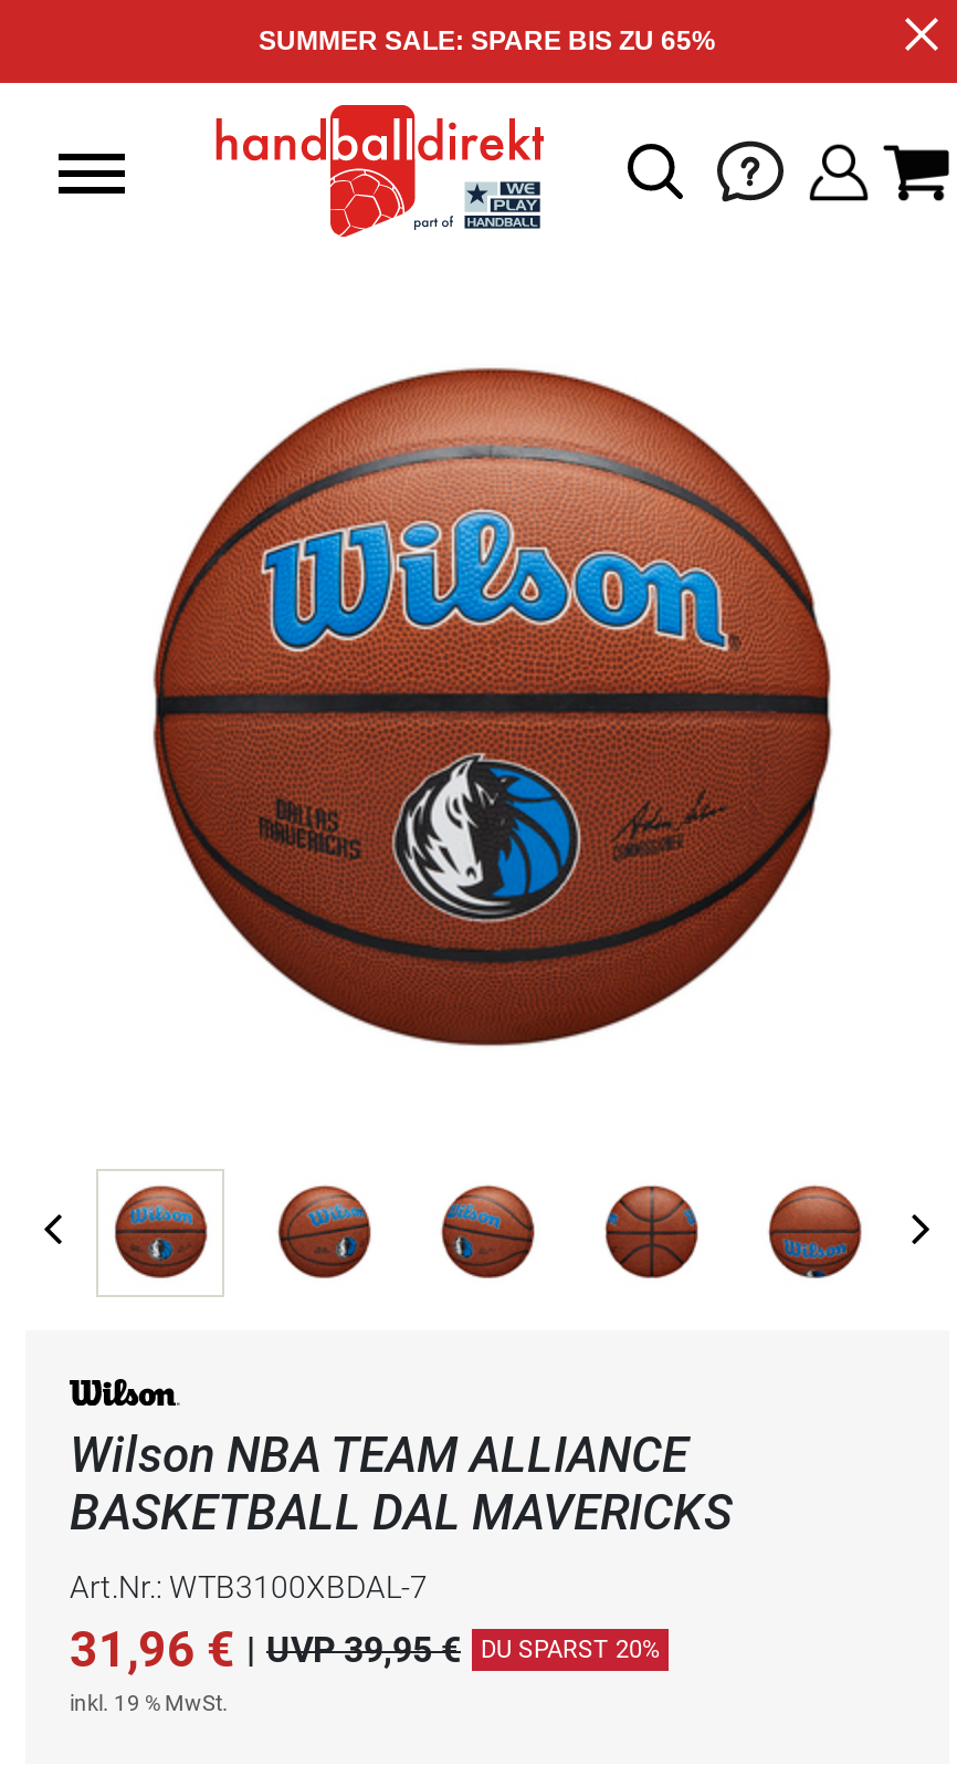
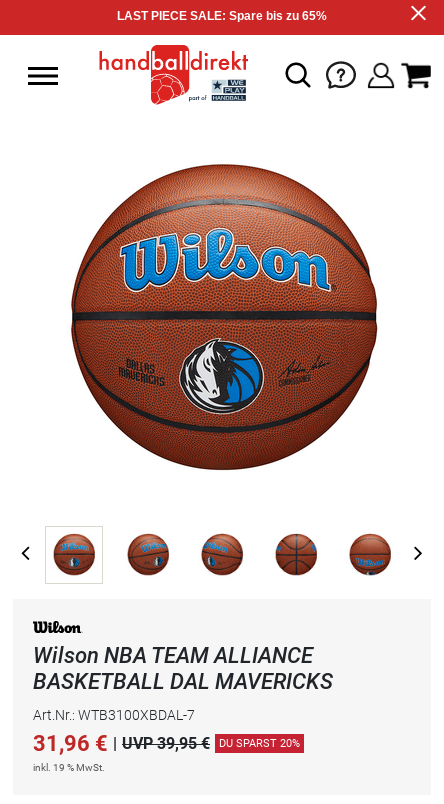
[259,25,716,56] SUMMER SALE: SPARE BIS ZU 65% -> [117,9,327,23] LAST PIECE SALE: Spare bis zu 65%

